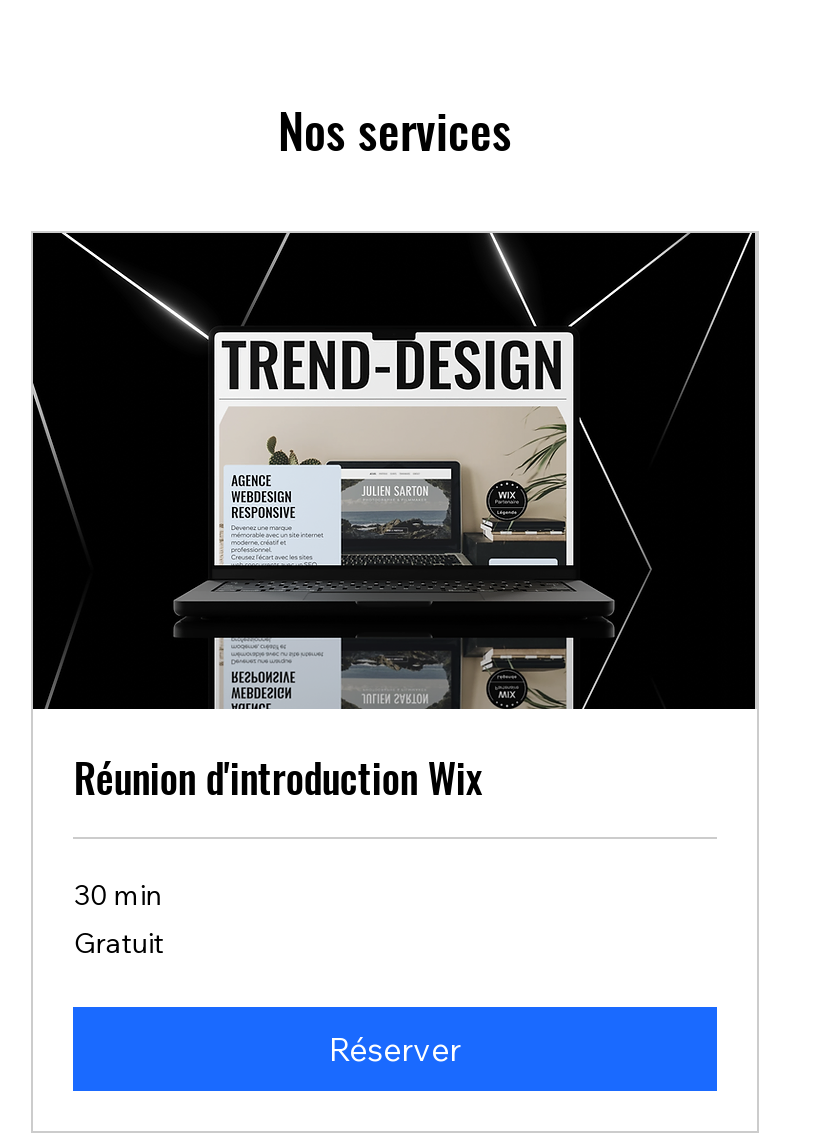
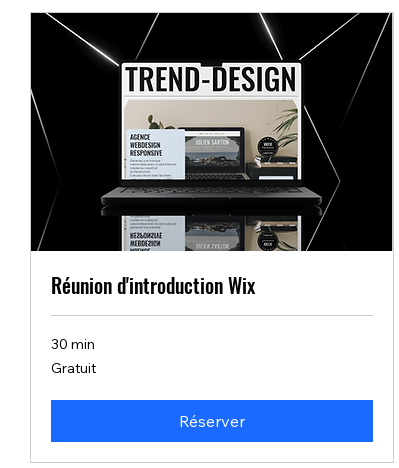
[278,93,512,165] Nos services -> none

